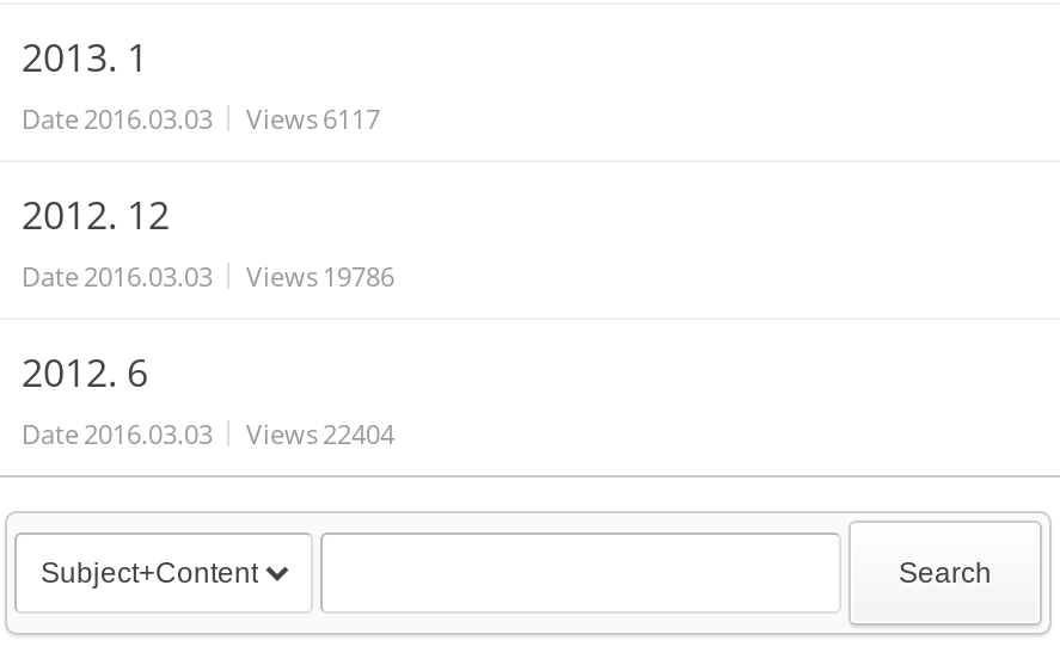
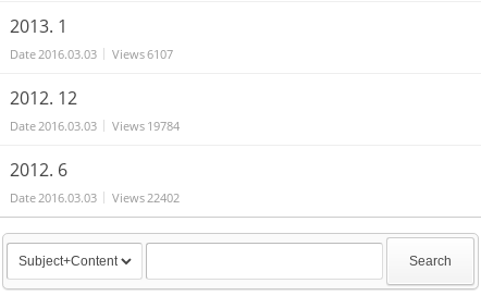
[22,100,380,136] Date 2016.03.03 Views 6117 -> [10,46,173,62] Date 2016.03.03 Views 6107
[22,258,394,294] Date 2016.03.03 Views 19786 -> [10,118,180,134] Date 2016.03.03 Views 19784
[22,415,394,451] Date 2016.03.03 Views 22404 -> [10,189,180,206] Date 2016.03.03 Views 22402

